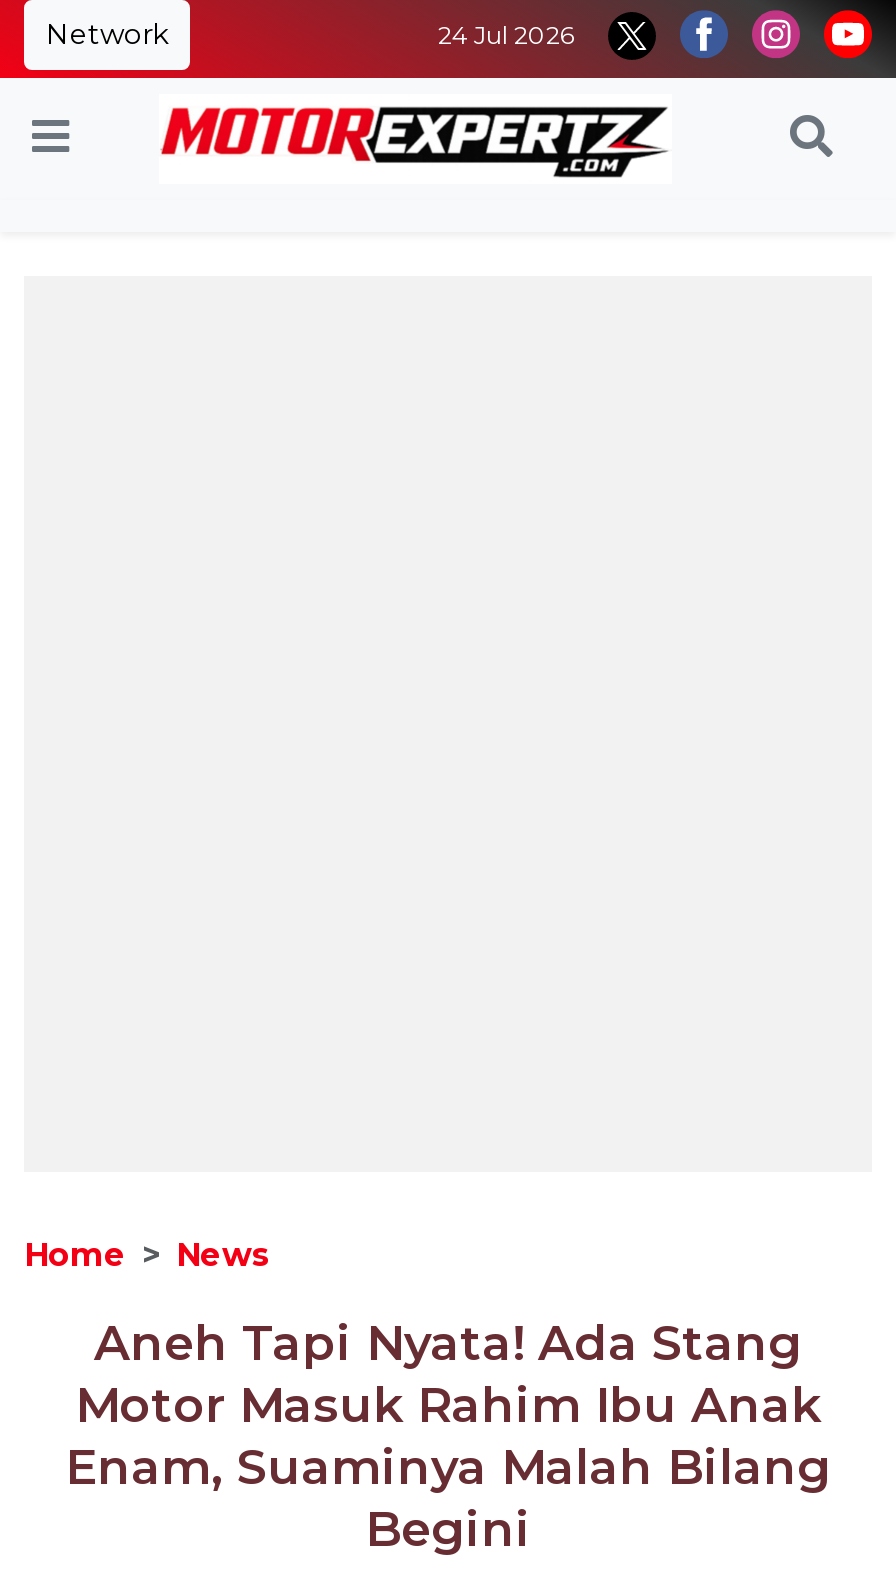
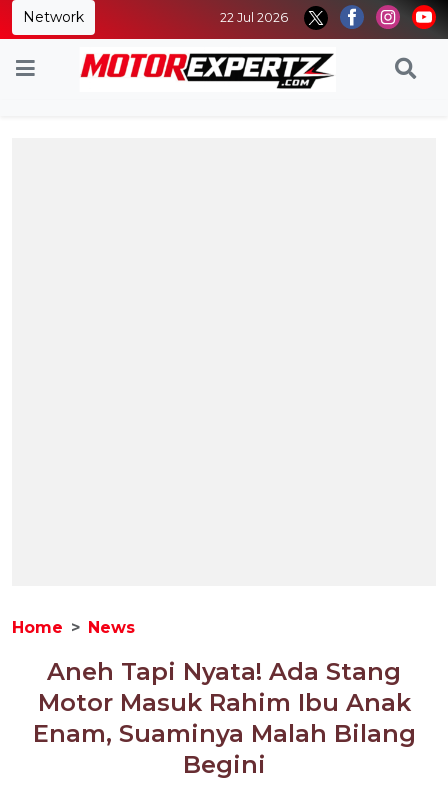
[438,20,576,50] 24 Jul 2026 -> [220,10,288,25] 22 Jul 2026

